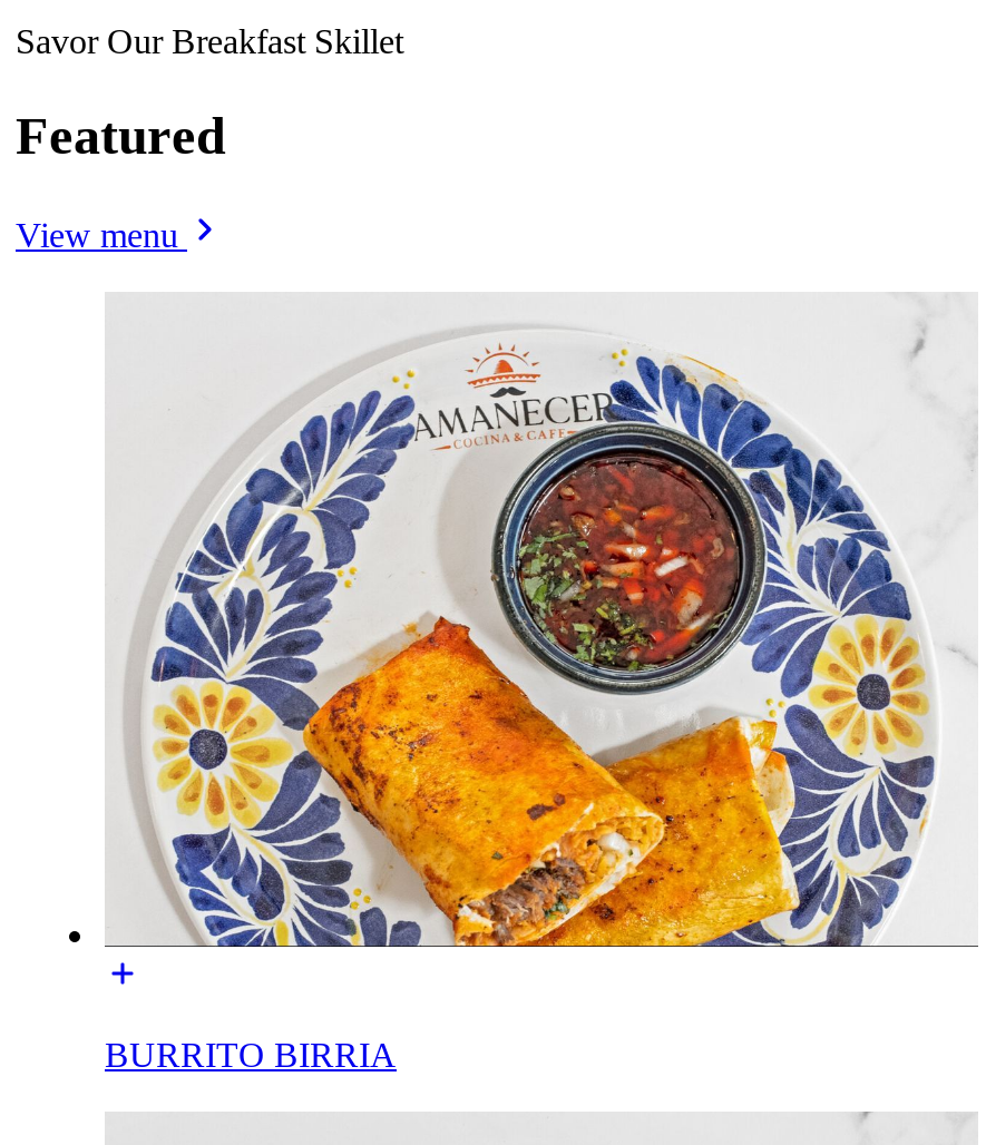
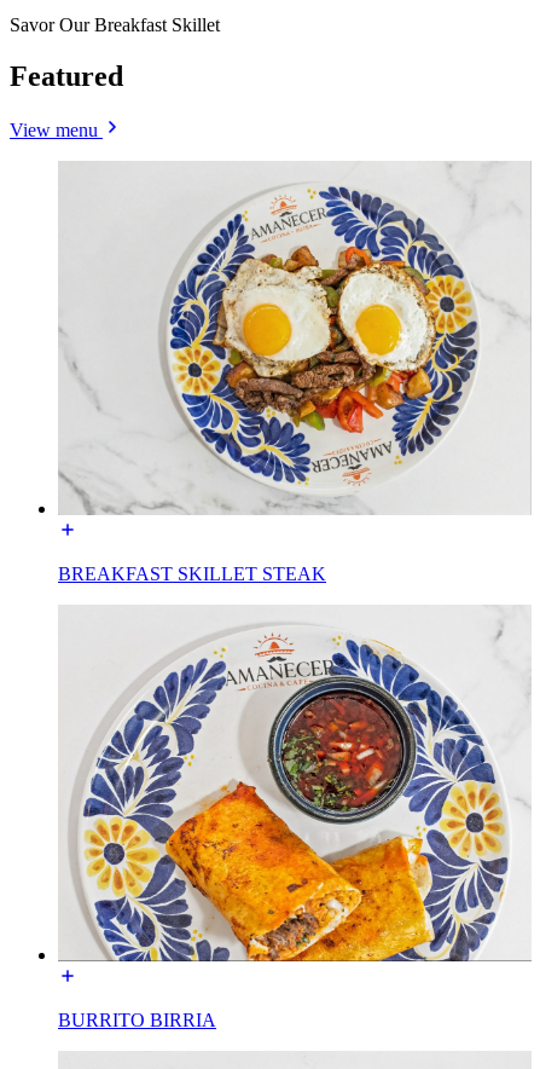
none -> [58,564,326,585] BREAKFAST SKILLET STEAK
none -> [59,185,492,515] [image]

